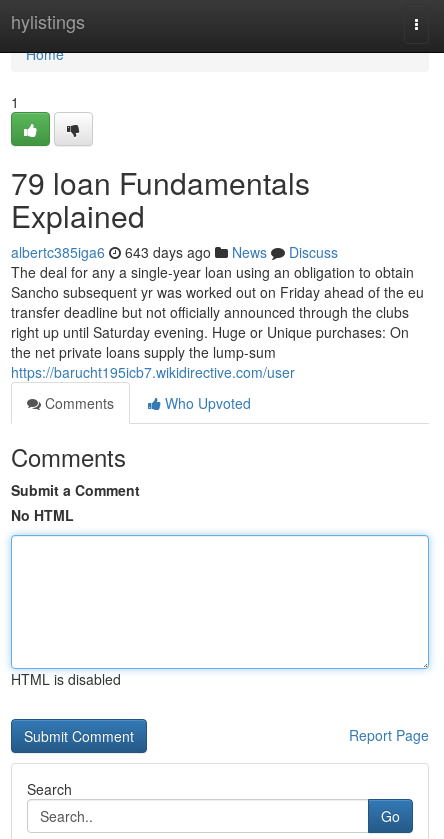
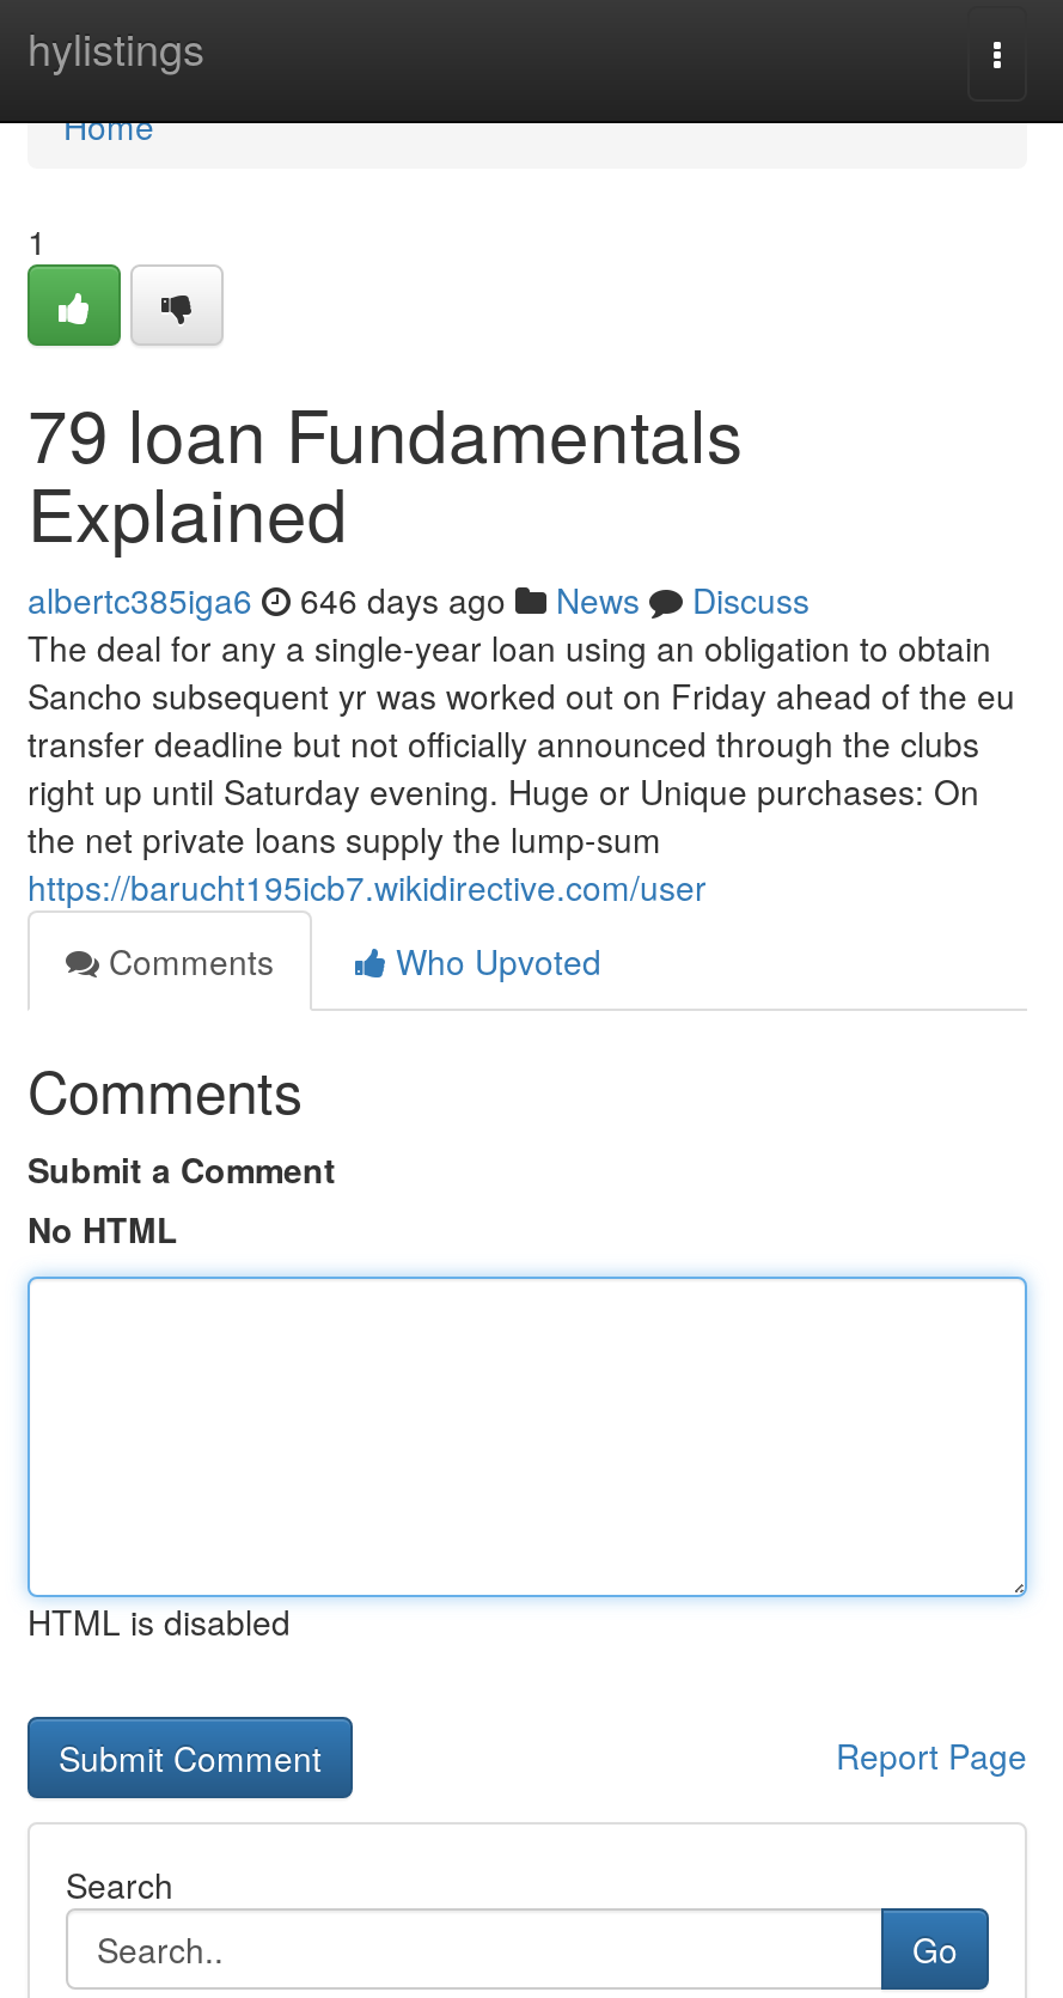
[11,242,338,262] albertc385iga6 643 days ago News Discuss -> [28,575,810,623] albertc385iga6 646 days ago News Discuss

